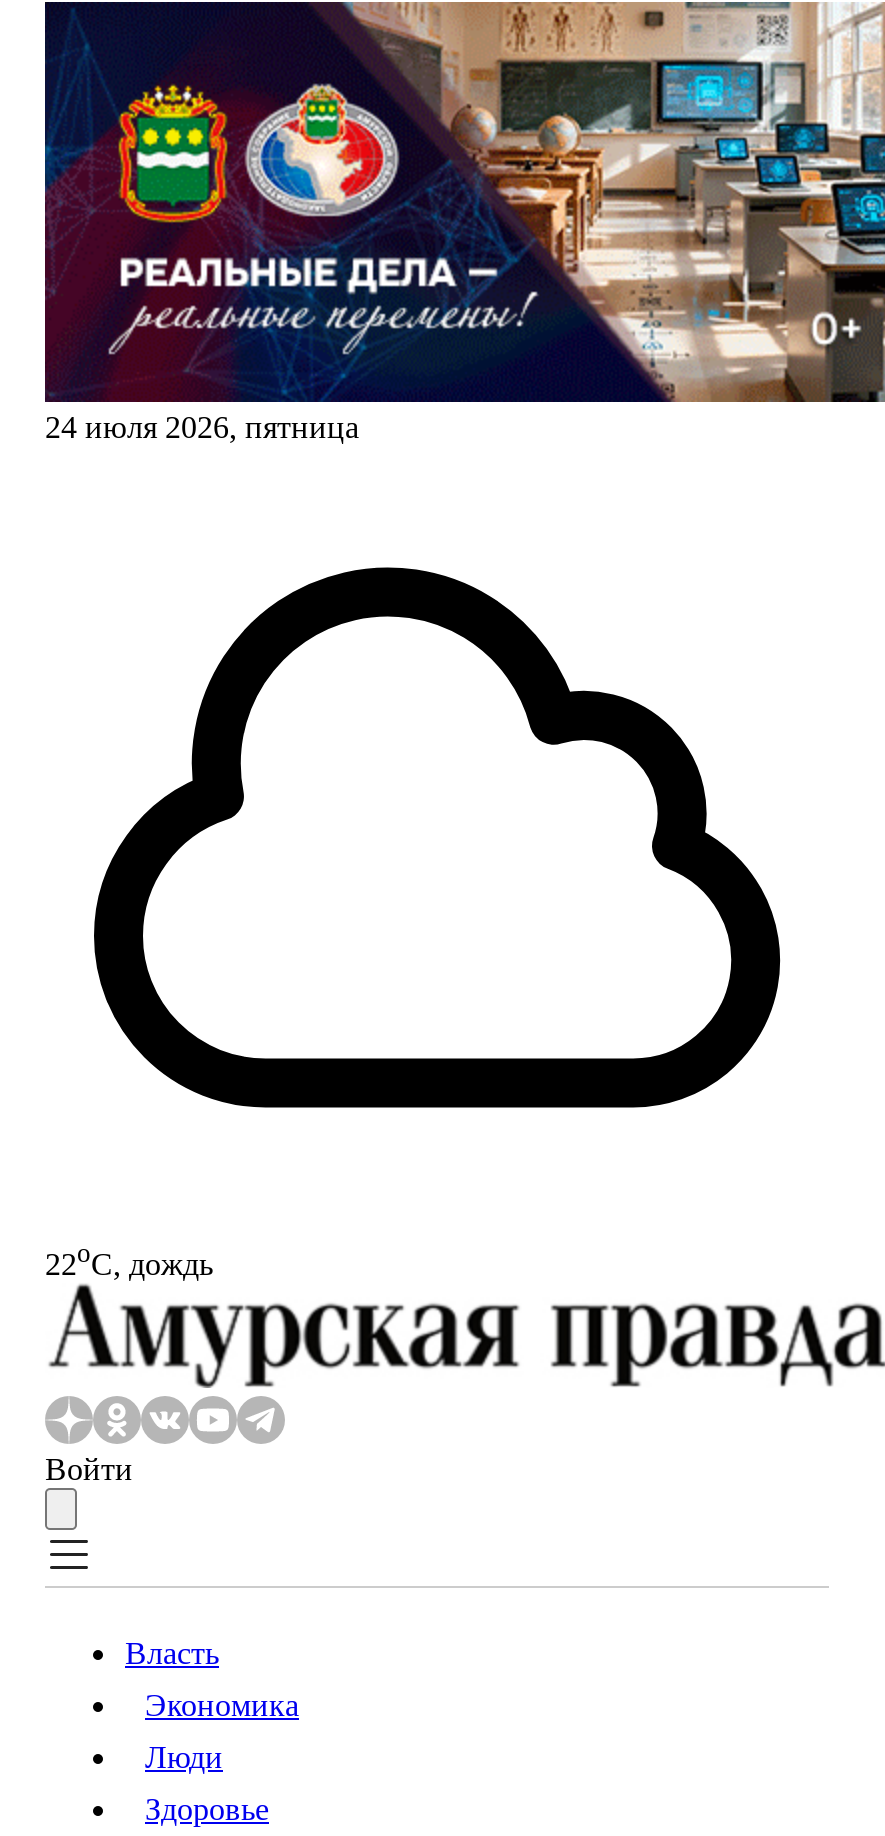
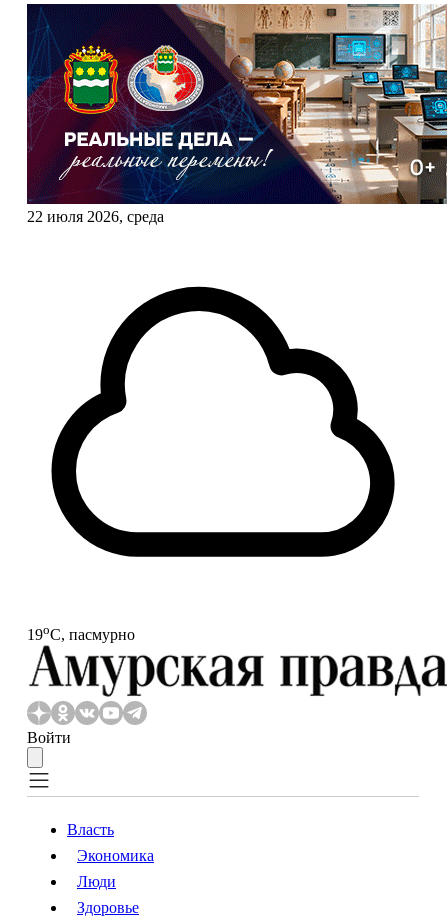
[45,410,359,444] 24 июля 2026, пятница -> [27,208,164,225] 22 июля 2026, среда
[45,1238,213,1281] 22oС, дождь -> [27,622,135,643] 19oС, пасмурно

